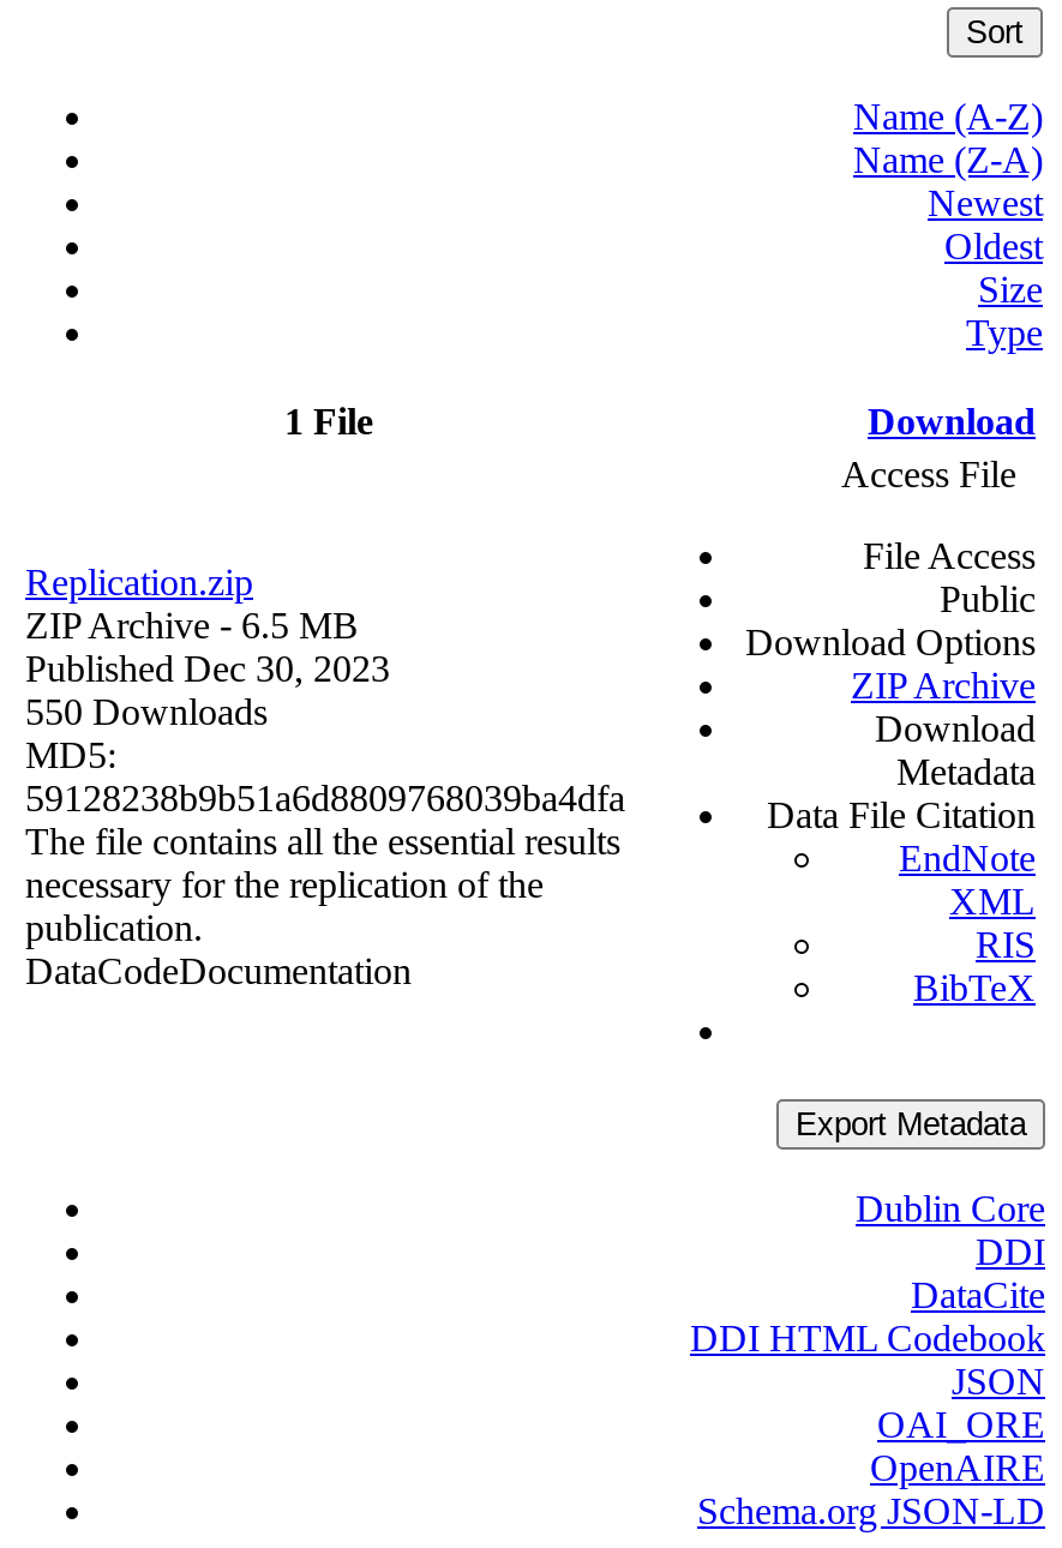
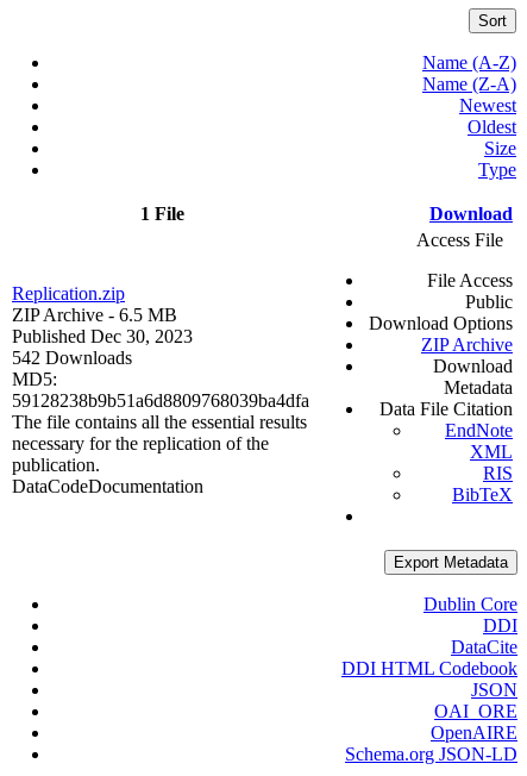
[25,692,268,733] 550 Downloads -> [12,348,132,368] 542 Downloads

